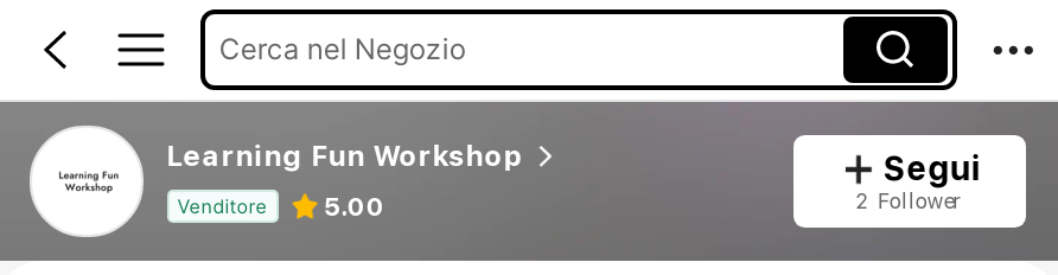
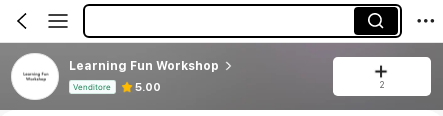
[219,30,466,65] Cerca nel Negozio -> none
[856,149,980,213] Segui | 2 Follower -> [379,79,385,90] 2

